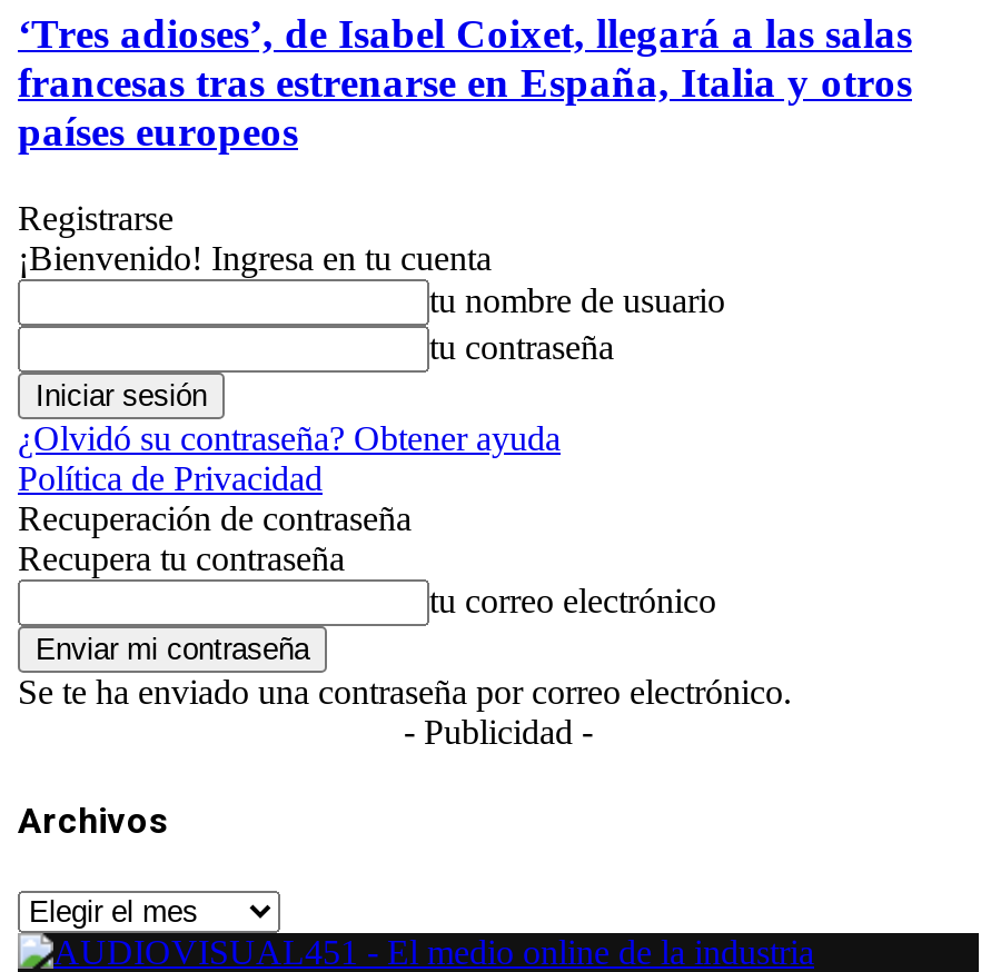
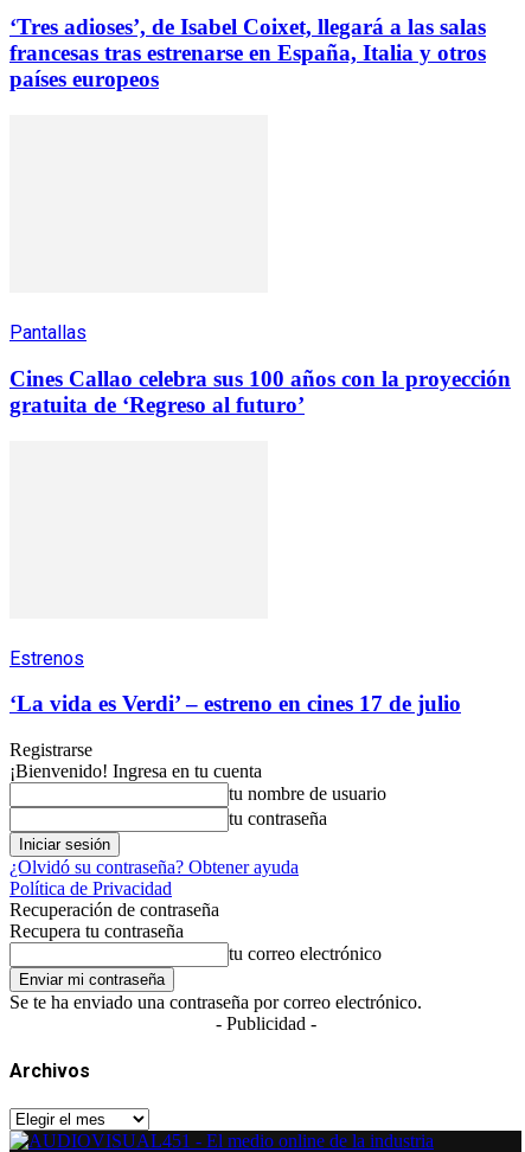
none -> [9,321,511,417] Pantallas | Cines Callao celebra sus 100 años con la proyección | gratuita de ‘Regreso al futuro’
none -> [9,647,461,716] Estrenos | ‘La vida es Verdi’ – estreno en cines 17 de julio

